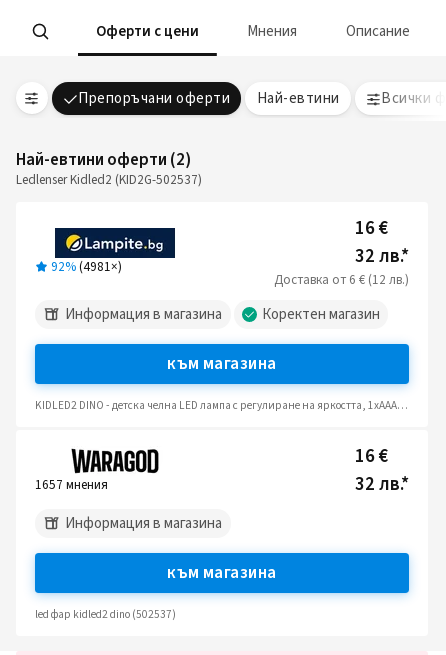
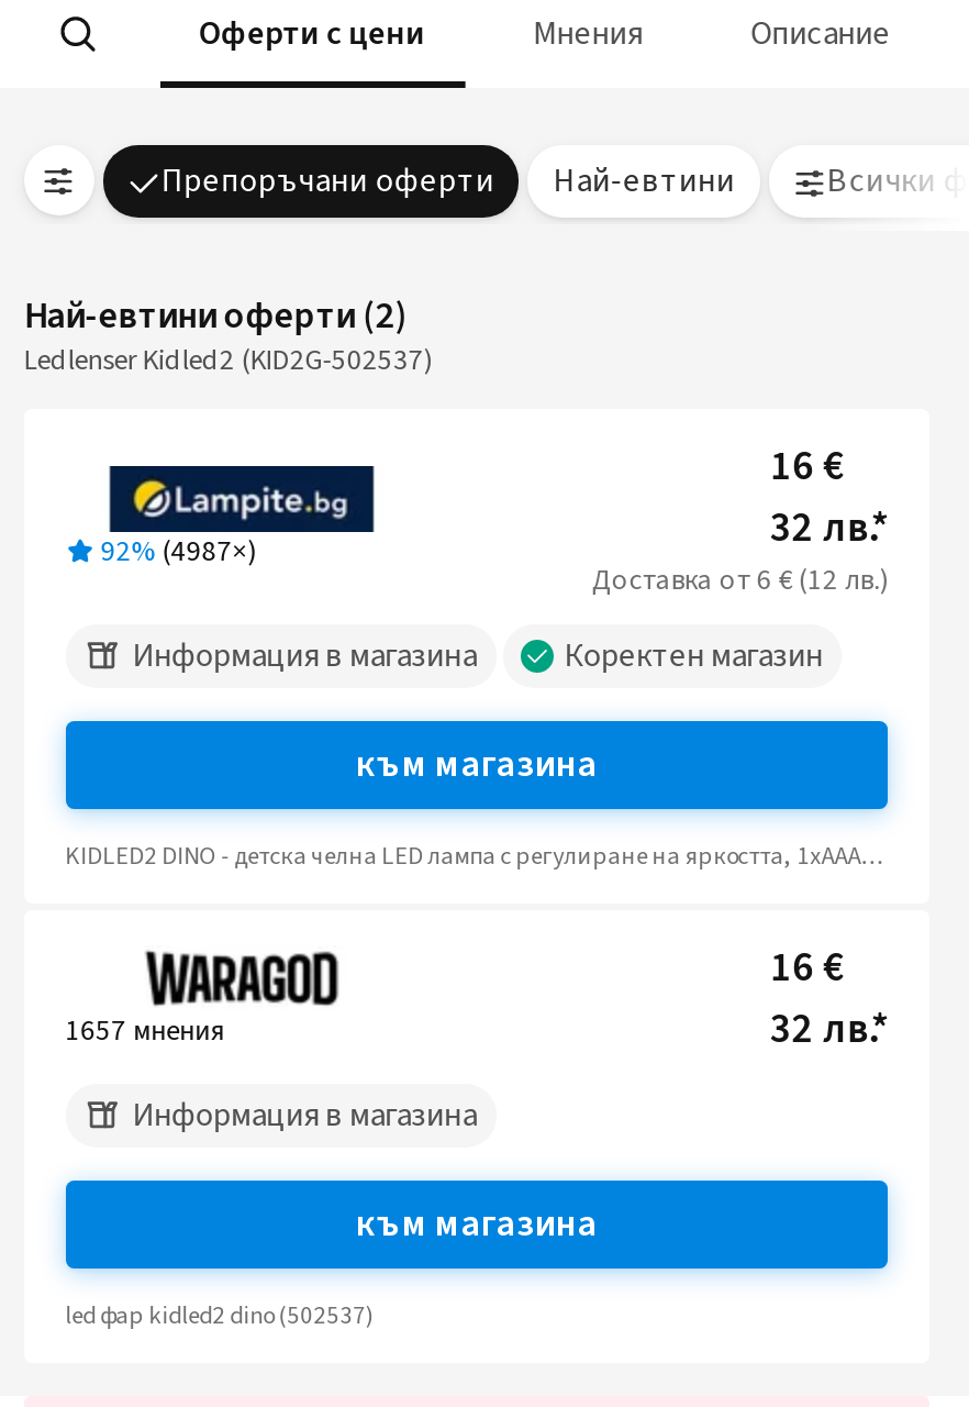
[51,258,122,276] 92%(4981×) -> [101,532,257,571] 92%(4987×)

